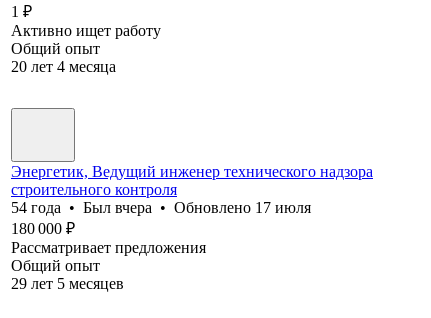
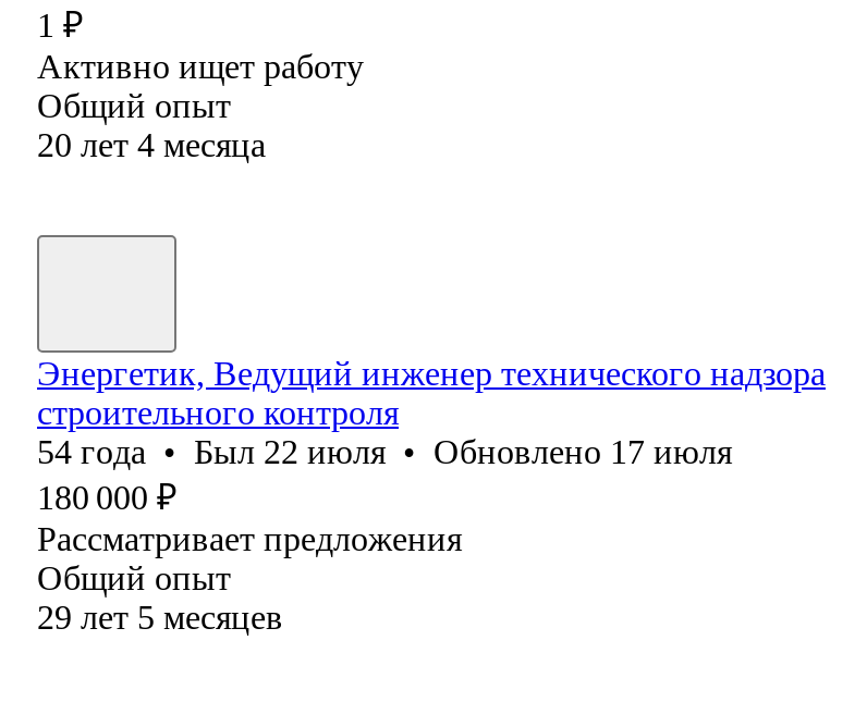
[11,199,311,216] 54 года • Был вчера • Обновлено 17 июля -> [37,433,732,470] 54 года • Был 22 июля • Обновлено 17 июля

